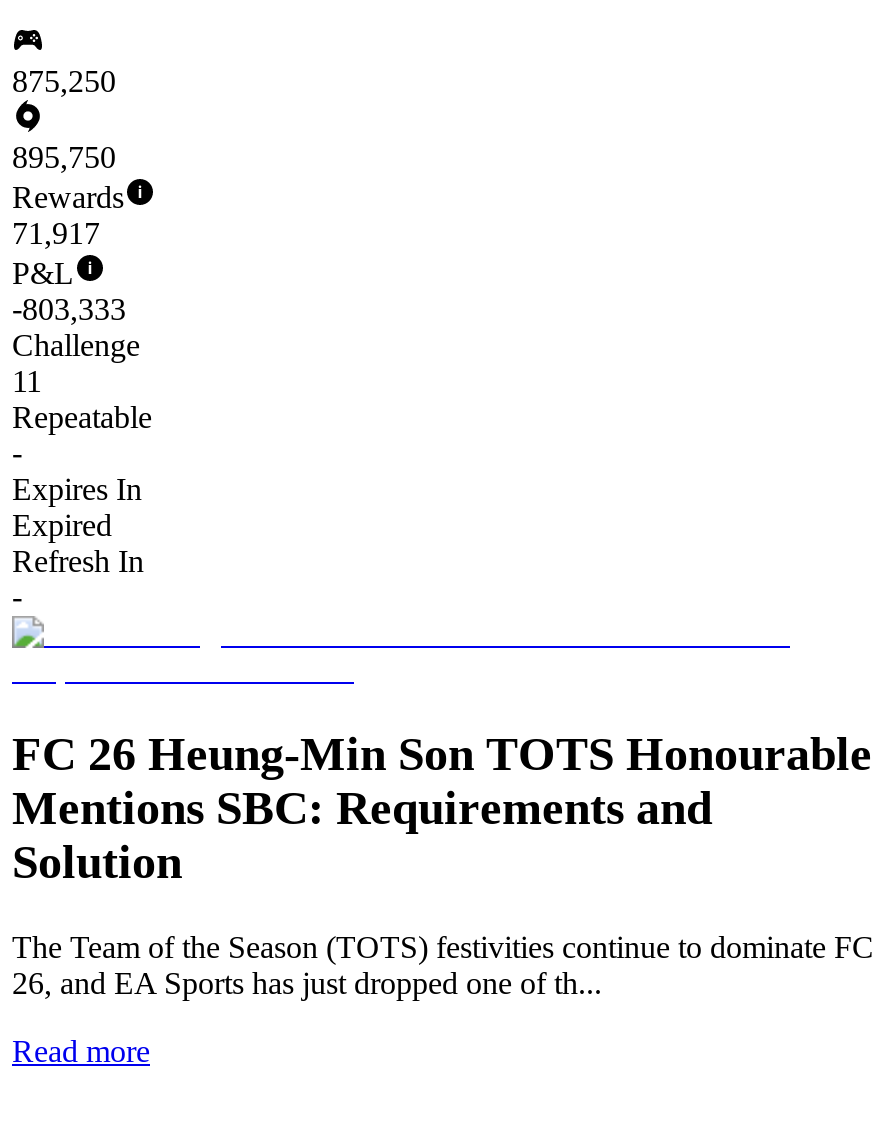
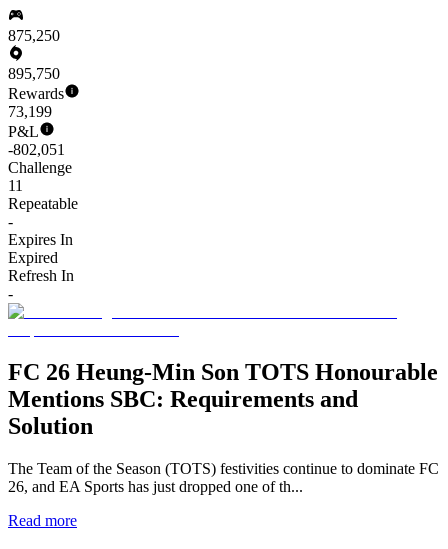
[12,216,100,250] 71,917 -> [8,103,52,120] 73,199
[12,292,126,326] -803,333 -> [8,141,65,158] -802,051

